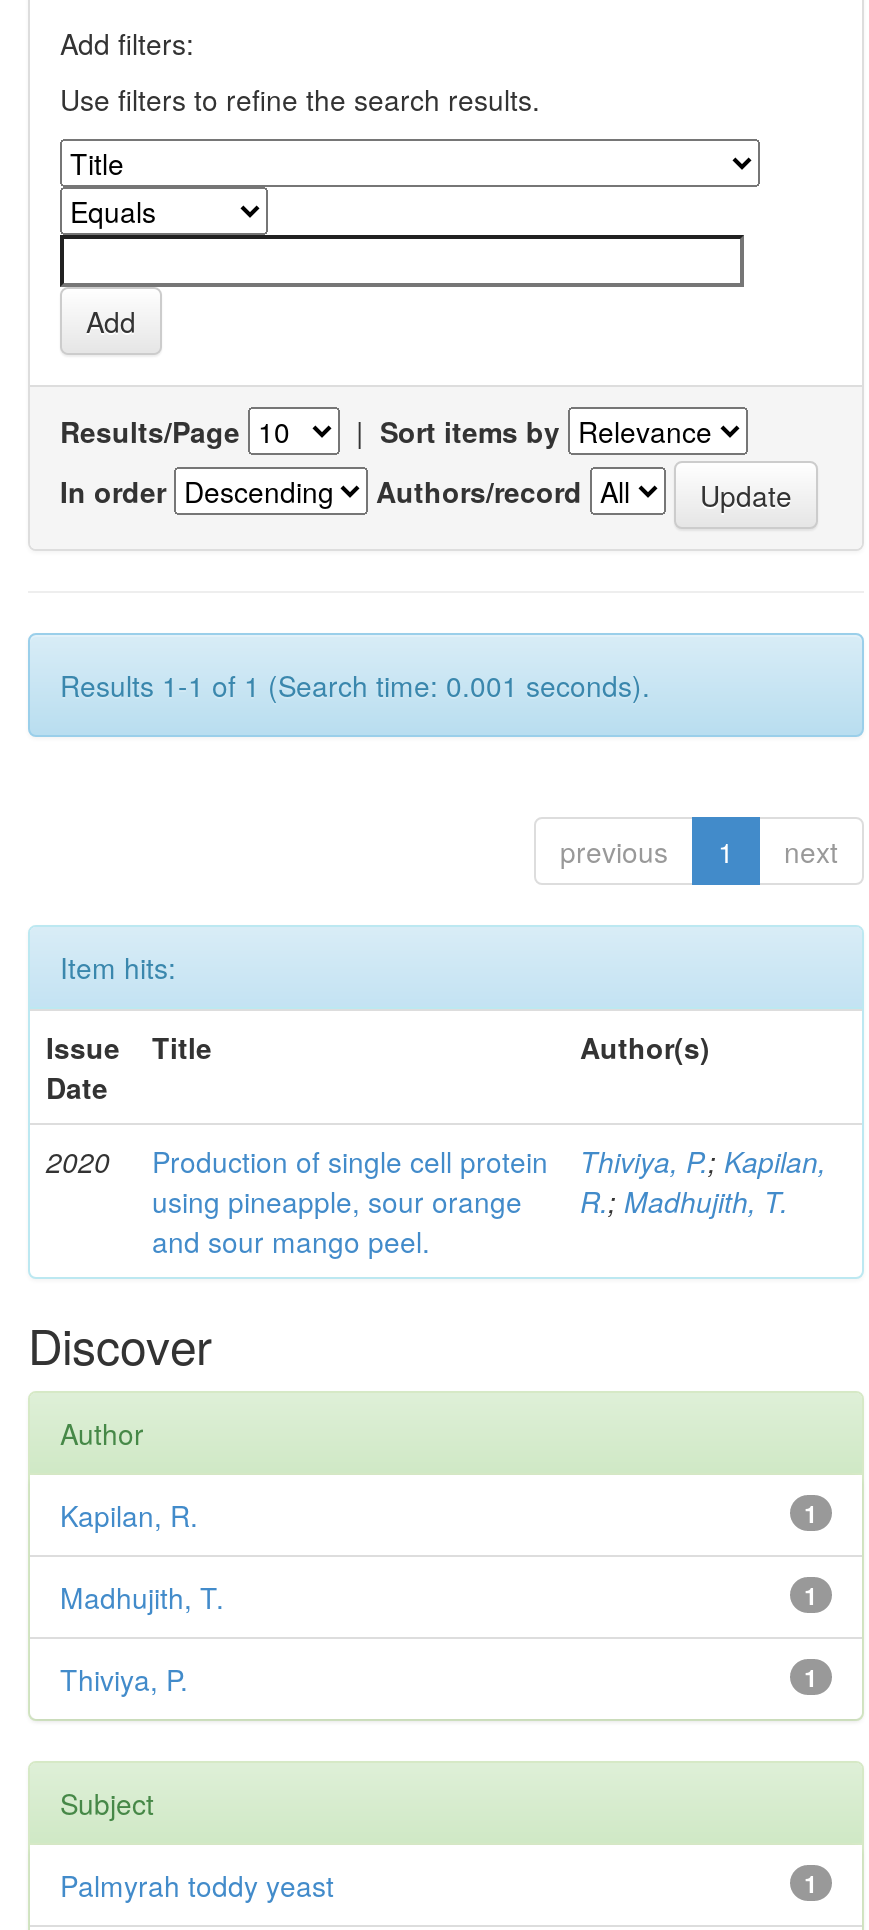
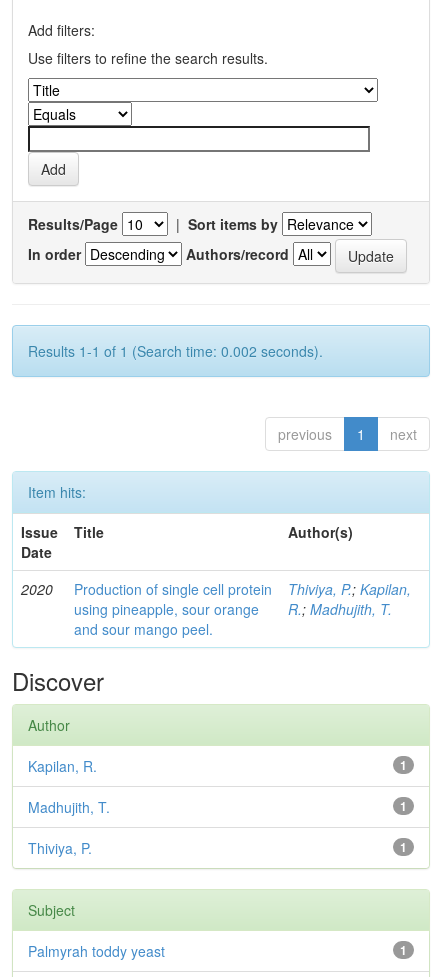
[60,665,650,705] Results 1-1 of 1 (Search time: 0.001 seconds). -> [28,341,323,361] Results 1-1 of 1 (Search time: 0.002 seconds).

